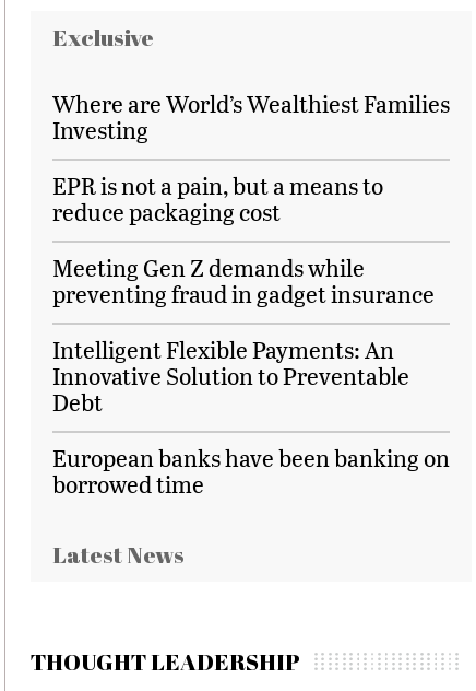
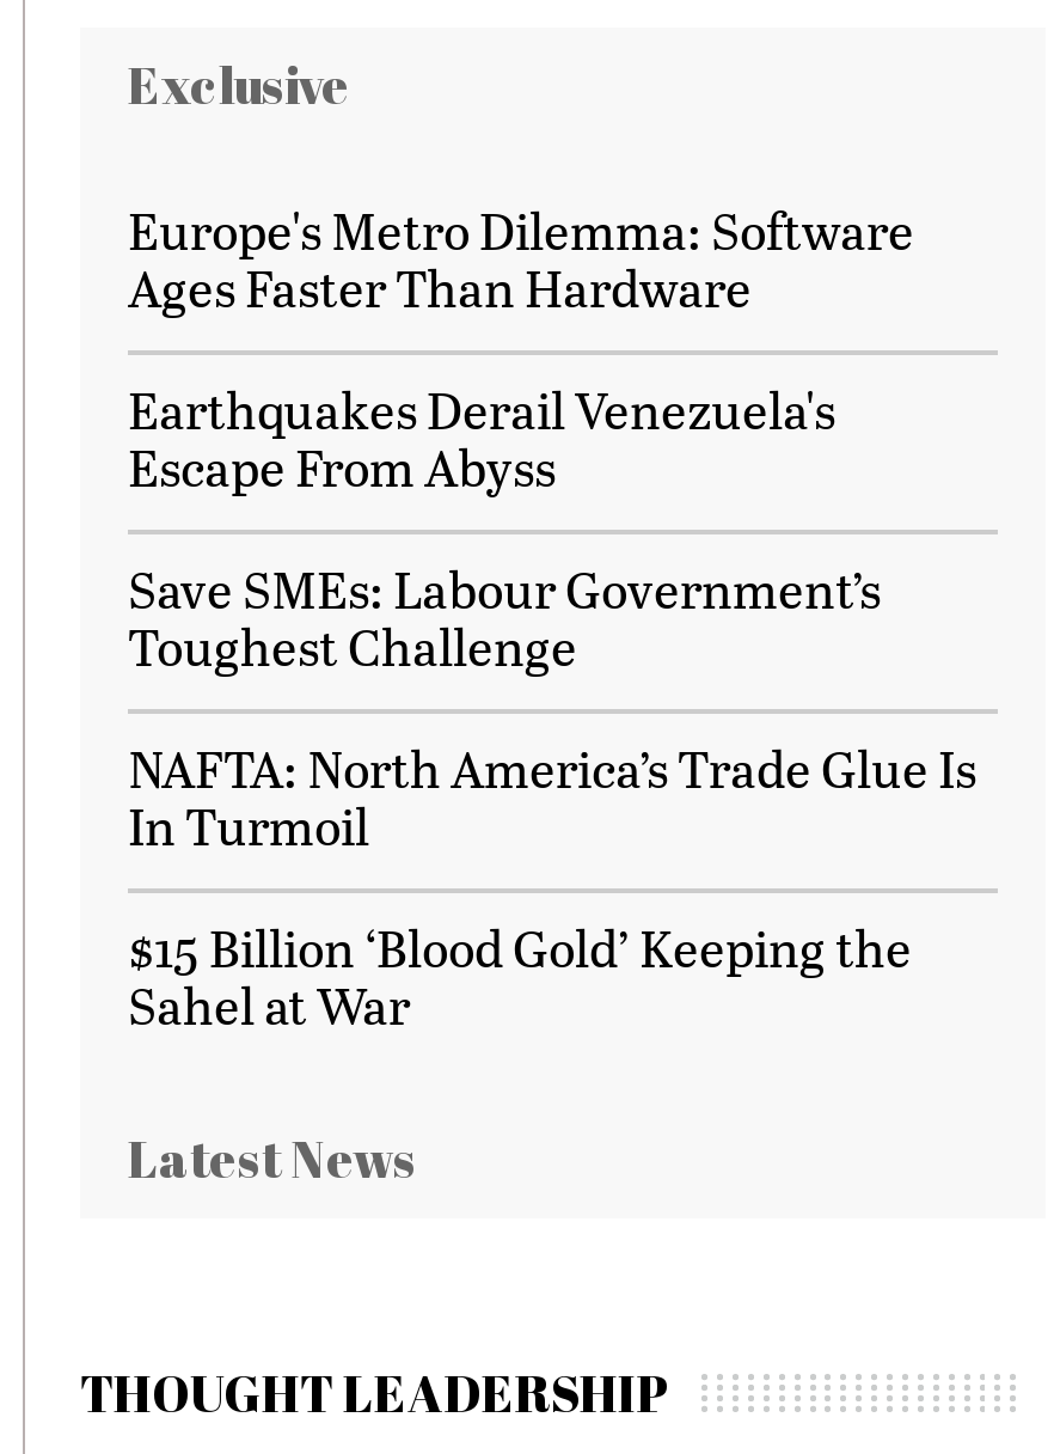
[52,87,450,145] Where are World’s Wealthiest Families | Investing -> [128,195,914,322] Europe's Metro Dilemma: Software | Ages Faster Than Hardware
[52,169,383,227] EPR is not a pain, but a means to | reduce packaging cost -> [128,374,835,501] Earthquakes Derail Venezuela's | Escape From Abyss
[52,251,435,309] Meeting Gen Z demands while | preventing fraud in gadget insurance -> [128,554,881,680] Save SMEs: Labour Government’s | Toughest Challenge
[52,333,409,418] Intelligent Flexible Payments: An | Innovative Solution to Preventable | Debt -> [128,733,976,860] NAFTA: North America’s Trade Glue Is | In Turmoil
[52,442,450,500] European banks have been banking on | borrowed time -> [128,912,912,1039] $15 Billion ‘Blood Gold’ Keeping the | Sahel at War

